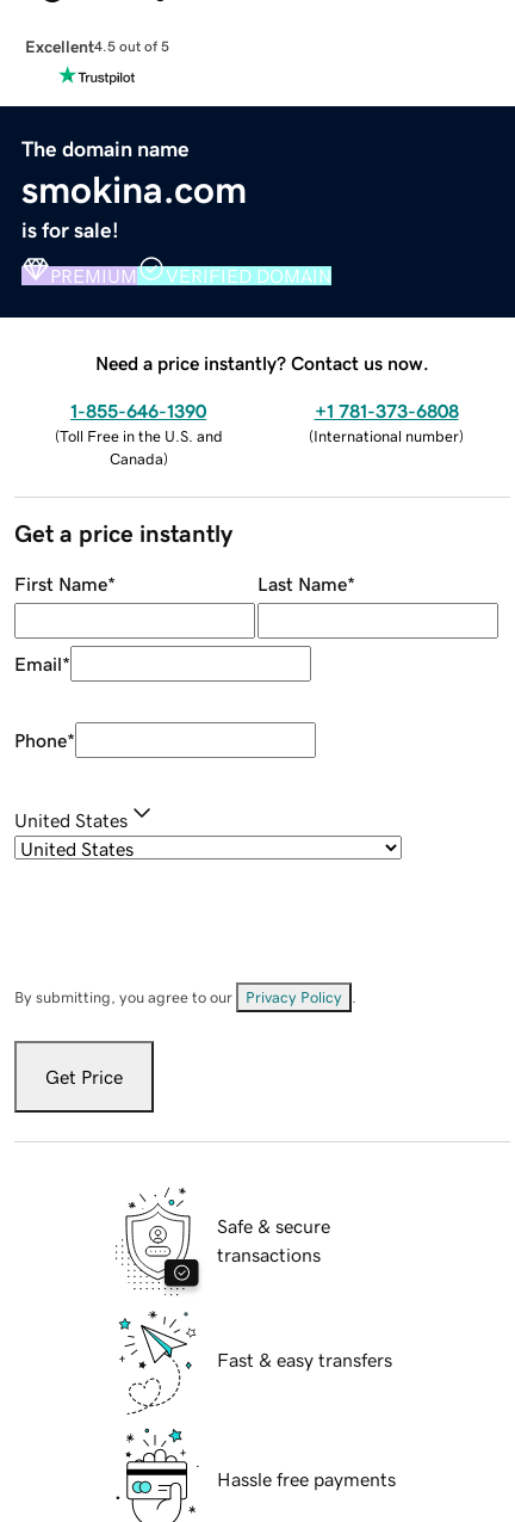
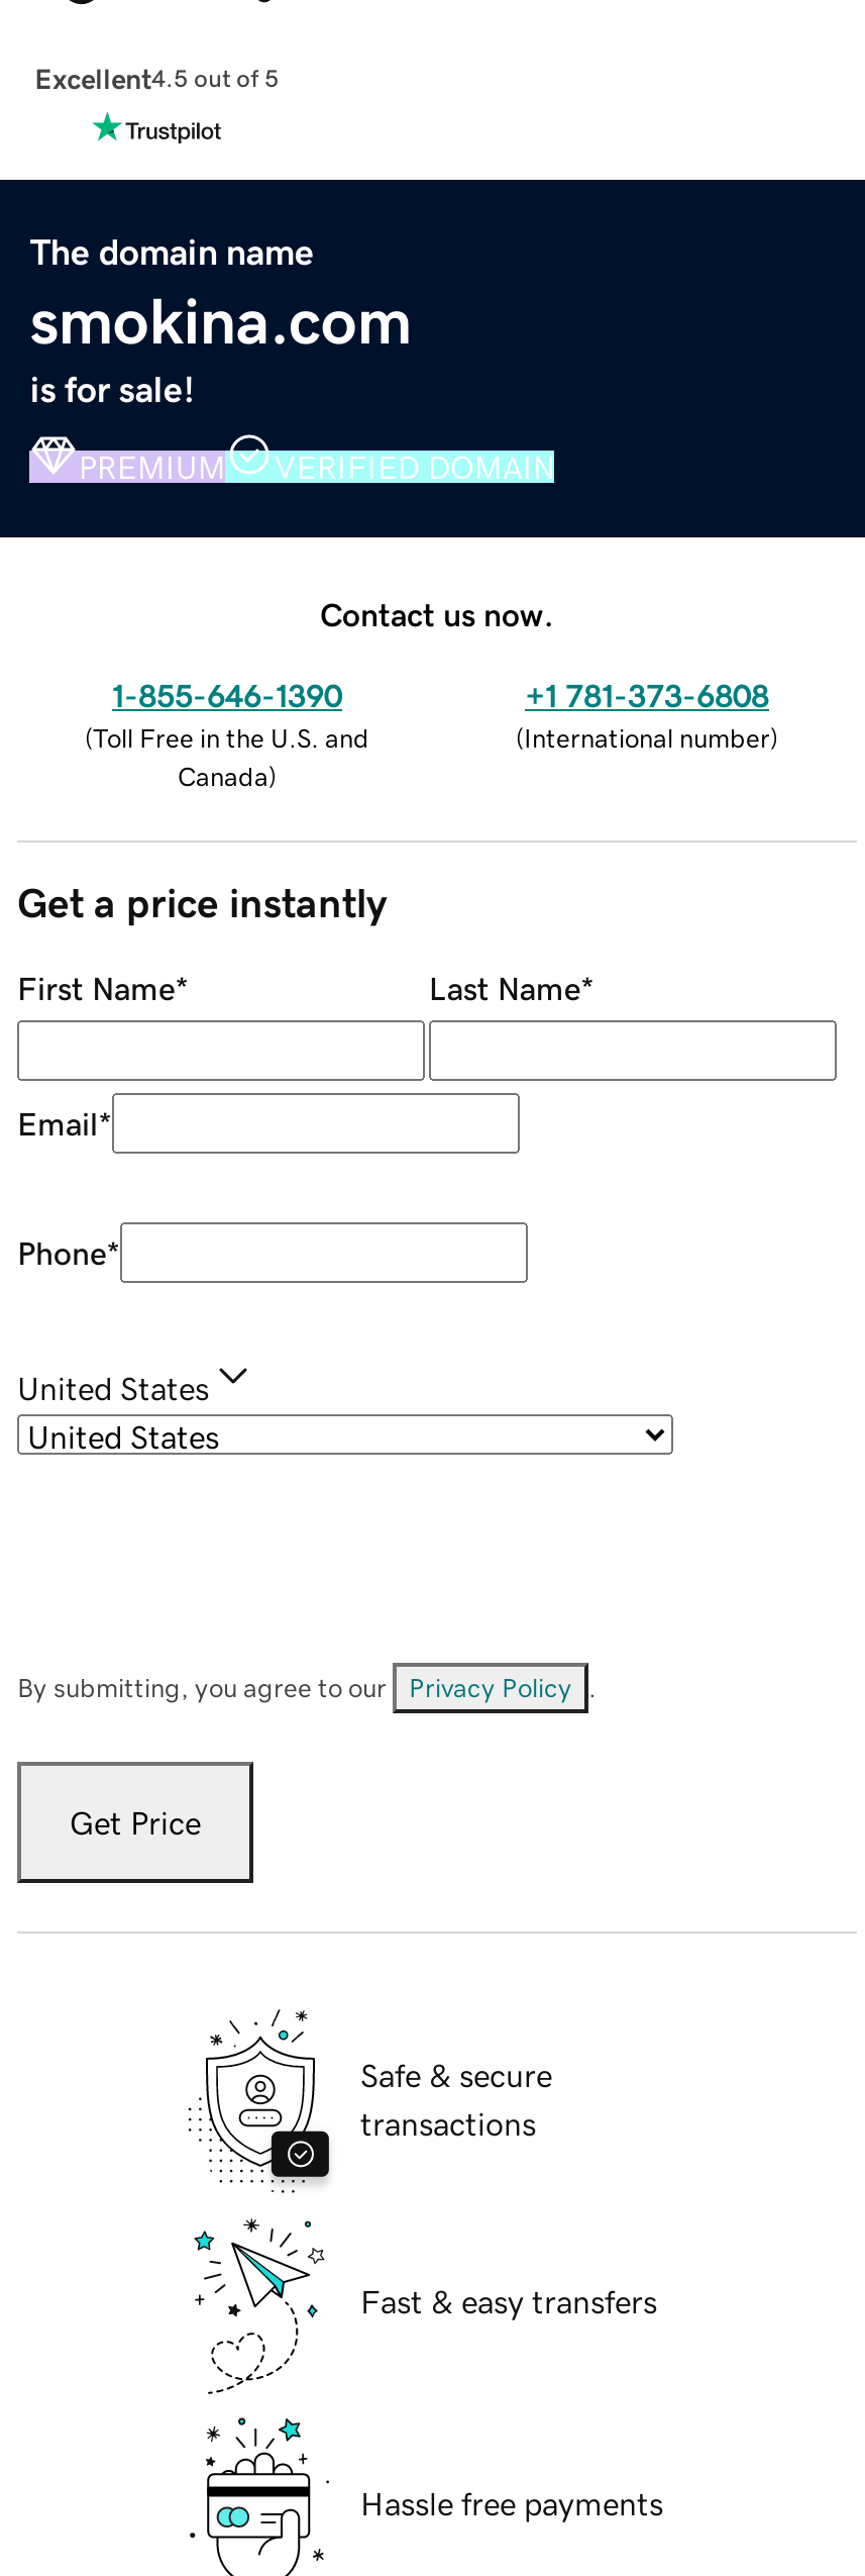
[95,353,429,372] Need a price instantly? Contact us now. -> [320,597,554,630] Contact us now.

